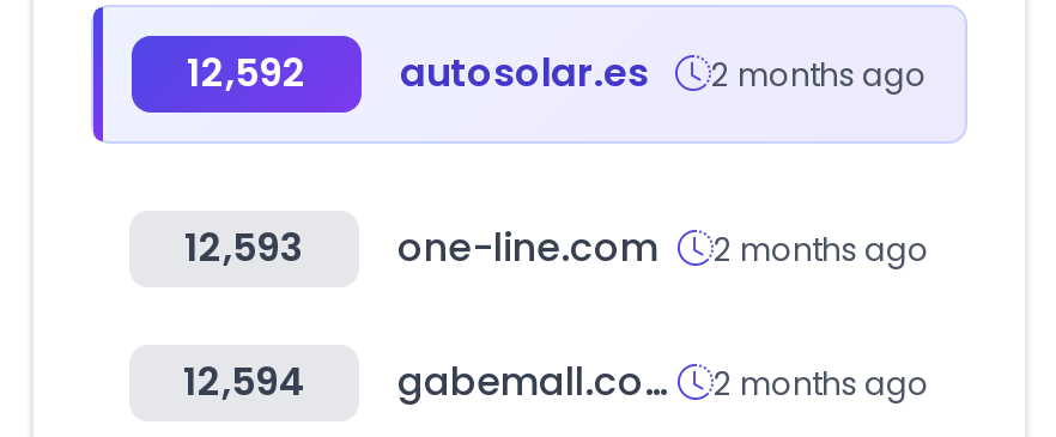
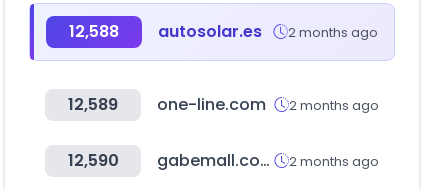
[187,45,927,101] 12,592 autosolar.es 2 months ago -> [69,20,378,43] 12,588 autosolar.es 2 months ago
[184,220,929,275] 12,593 one-line.com 2 months ago -> [68,93,379,116] 12,589 one-line.com 2 months ago
[183,354,305,409] 12,594 -> [67,149,118,172] 12,590

